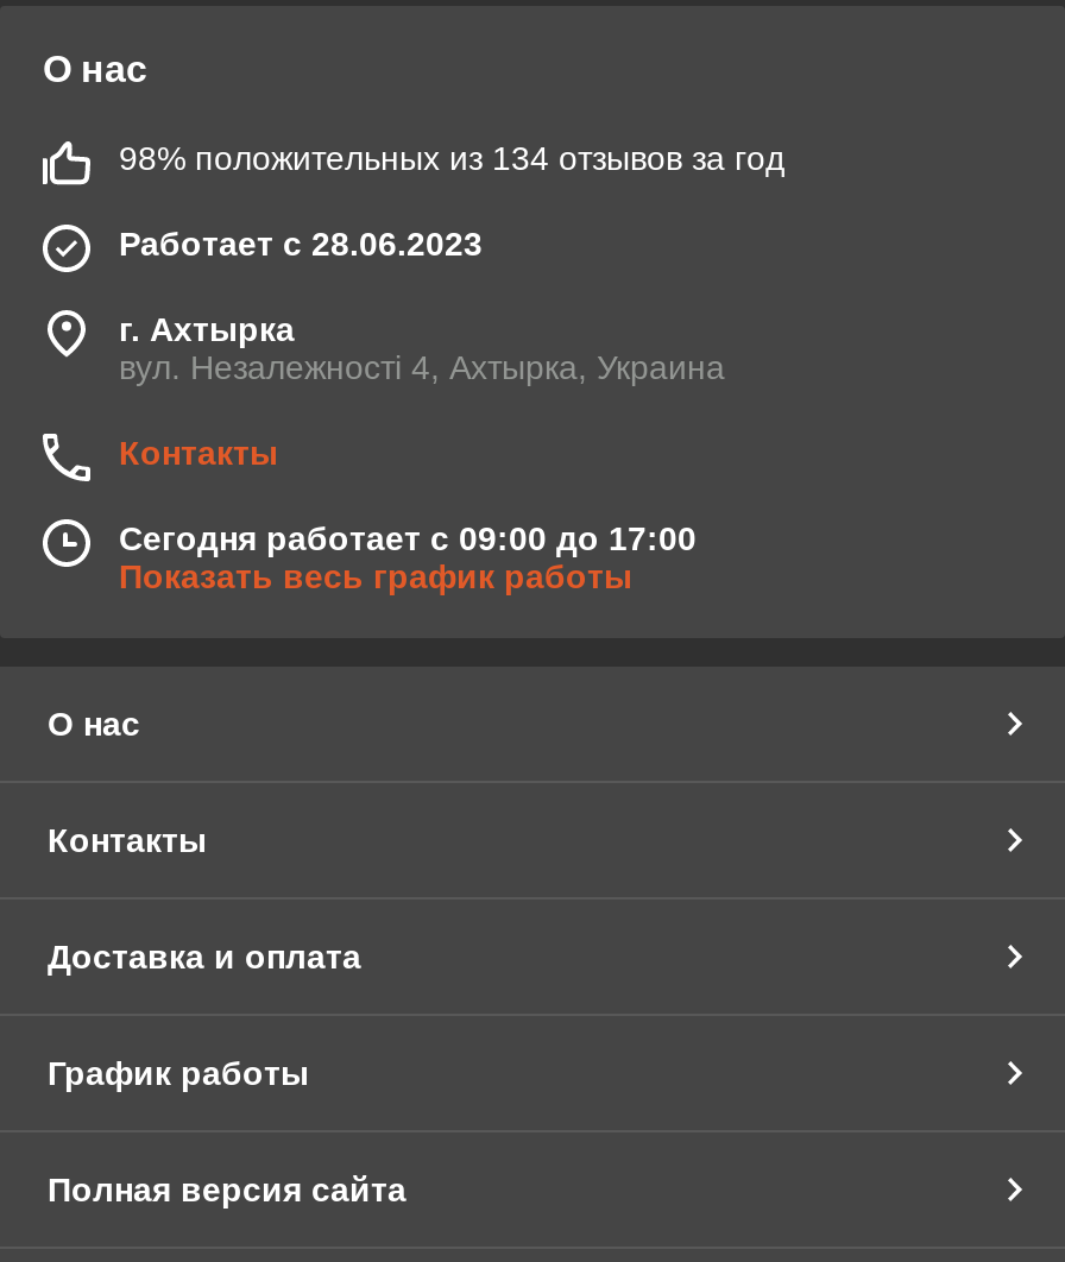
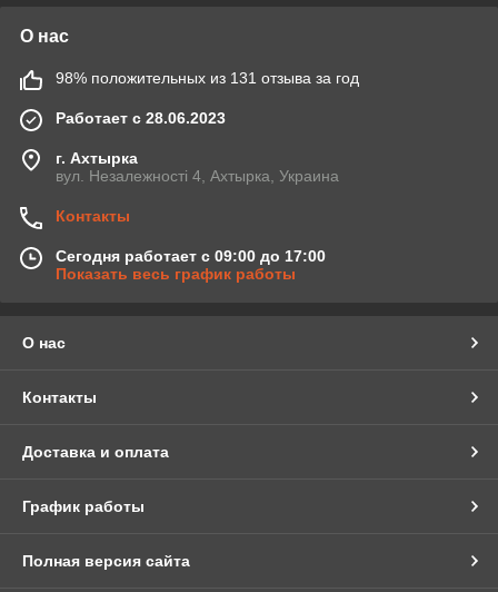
[119,139,784,177] 98% положительных из 134 отзывов за год -> [56,69,359,87] 98% положительных из 131 отзыва за год

